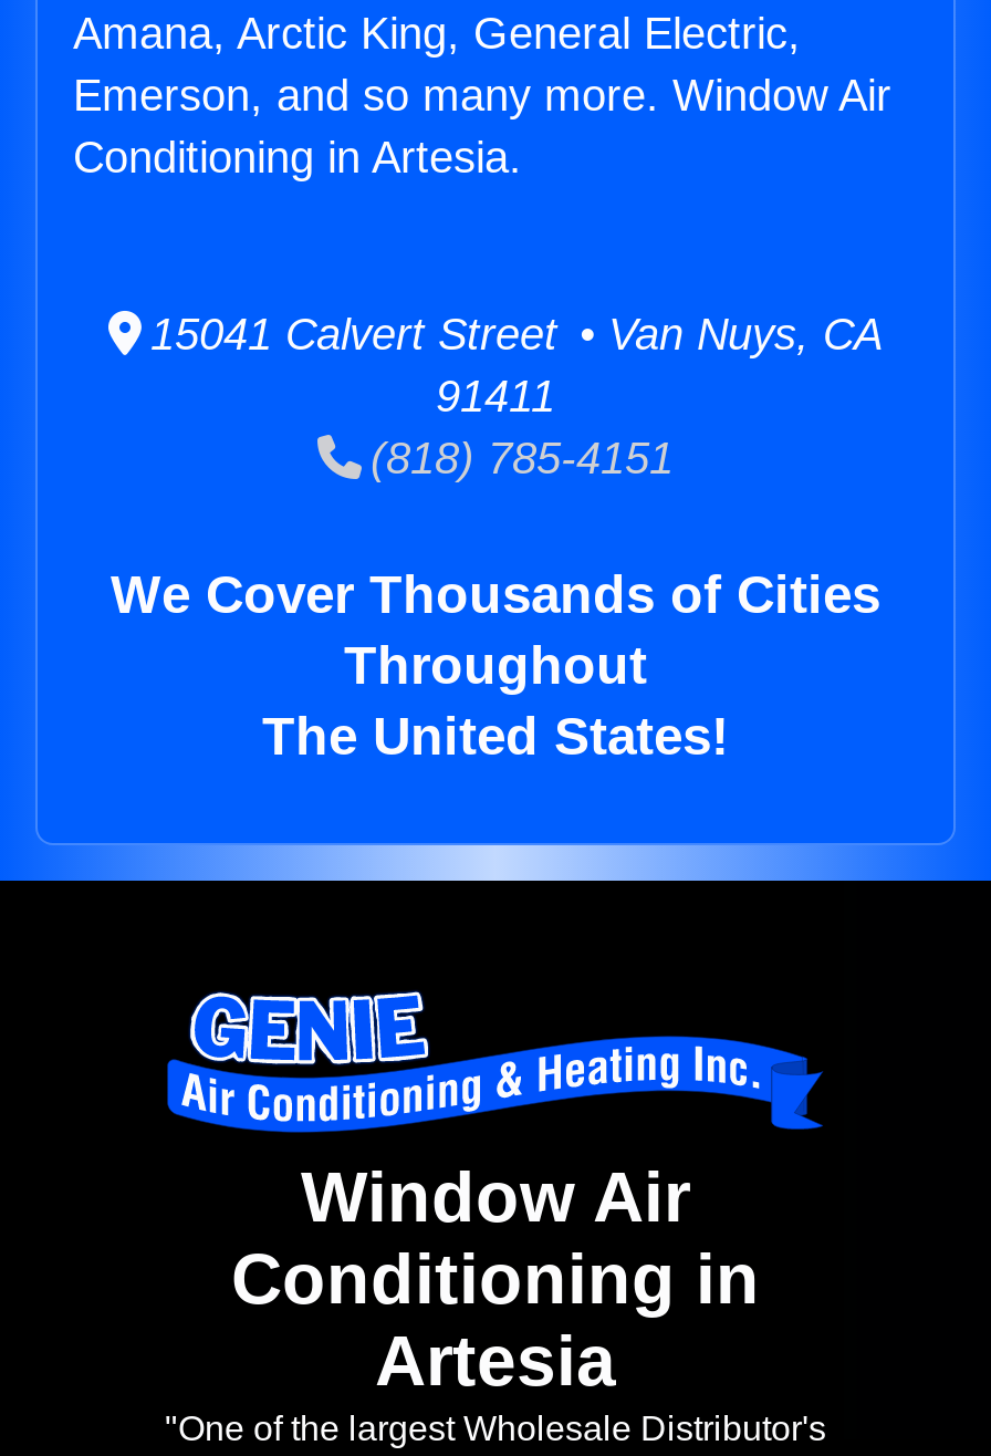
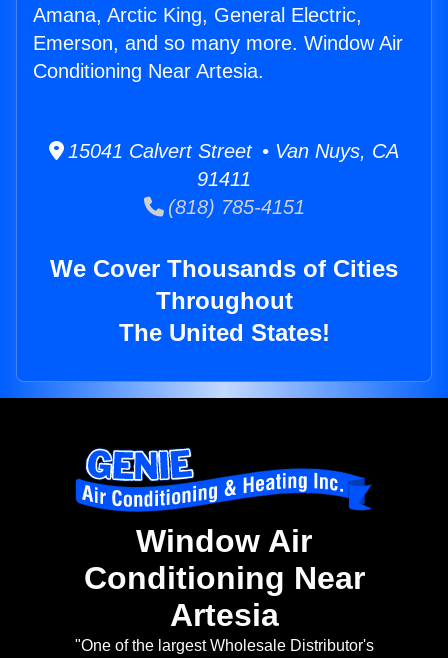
[73,133,522,182] Conditioning in Artesia. -> [33,60,264,82] Conditioning Near Artesia.
[231,1240,760,1319] Conditioning in -> [83,560,364,596] Conditioning Near

